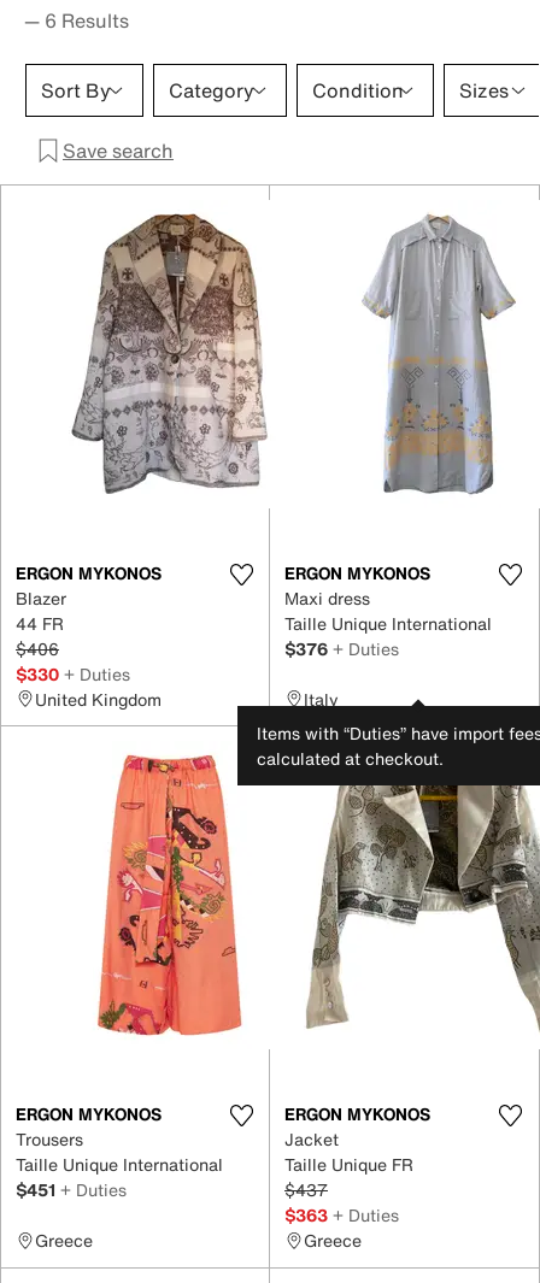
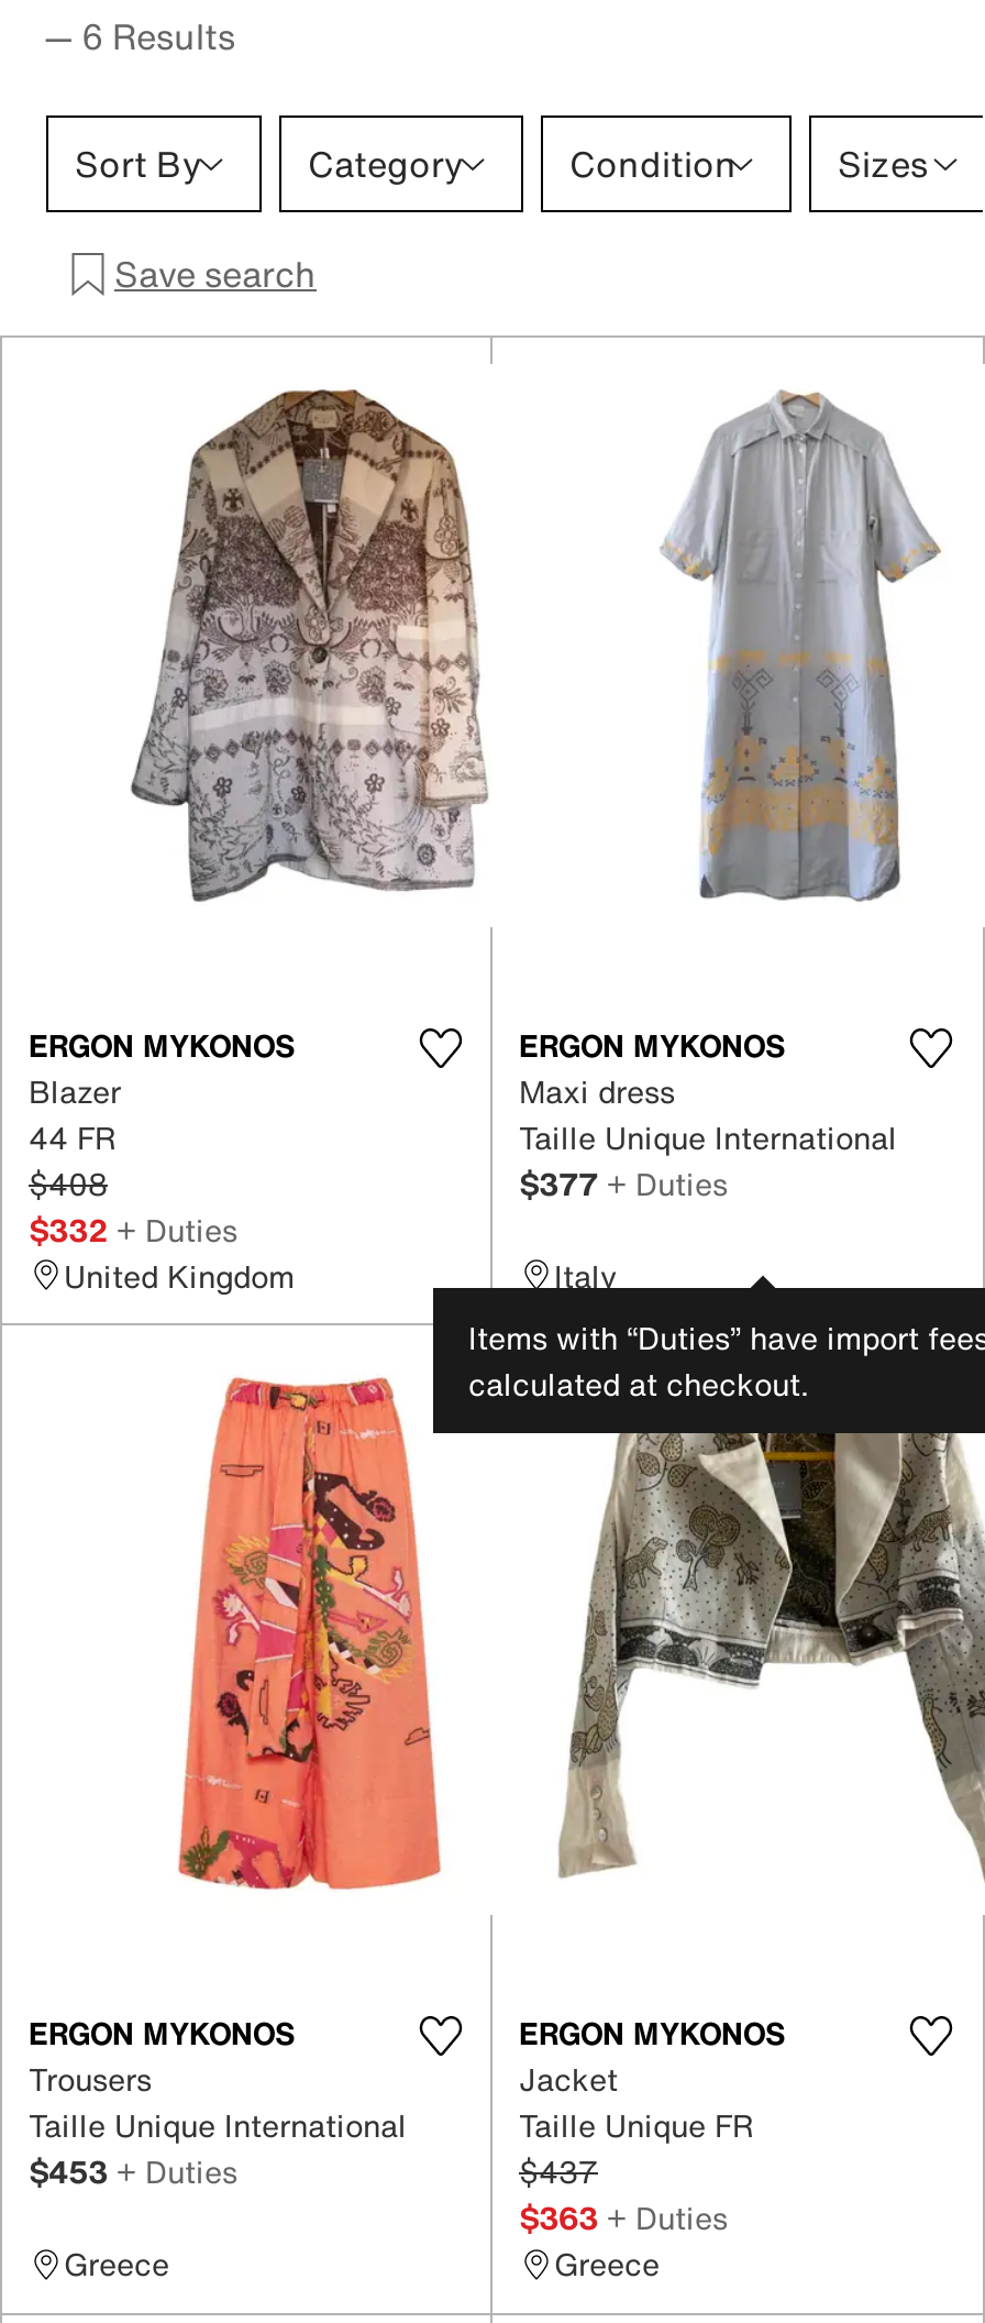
[16,635,59,661] $406 -> [29,1159,108,1205] $408
[284,635,399,661] $376 + Duties -> [519,1159,728,1205] $377 + Duties
[16,661,130,686] $330 + Duties -> [29,1205,237,1252] $332 + Duties
[16,1177,127,1202] $451 + Duties -> [29,2148,237,2194] $453 + Duties

